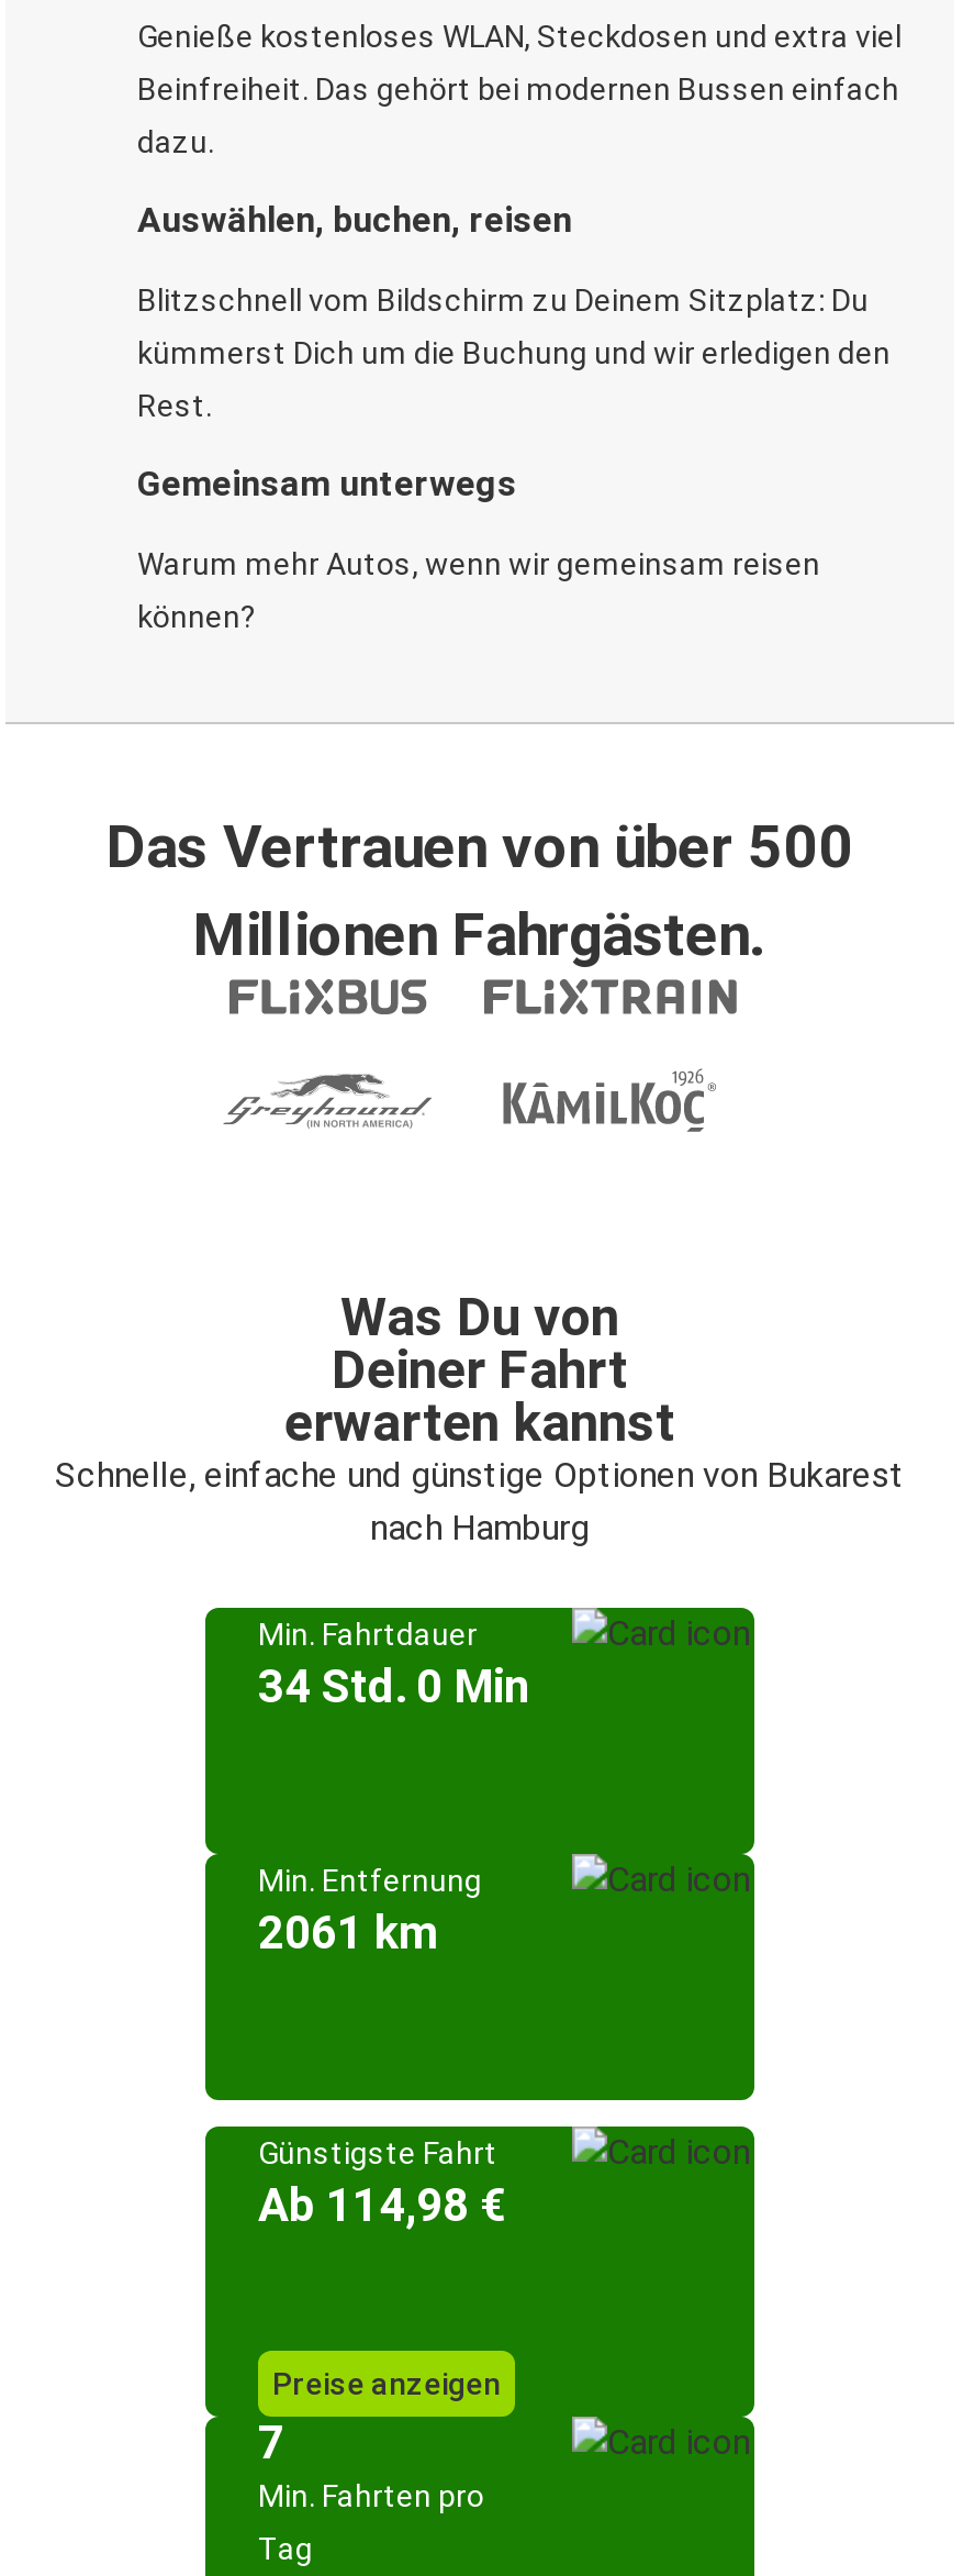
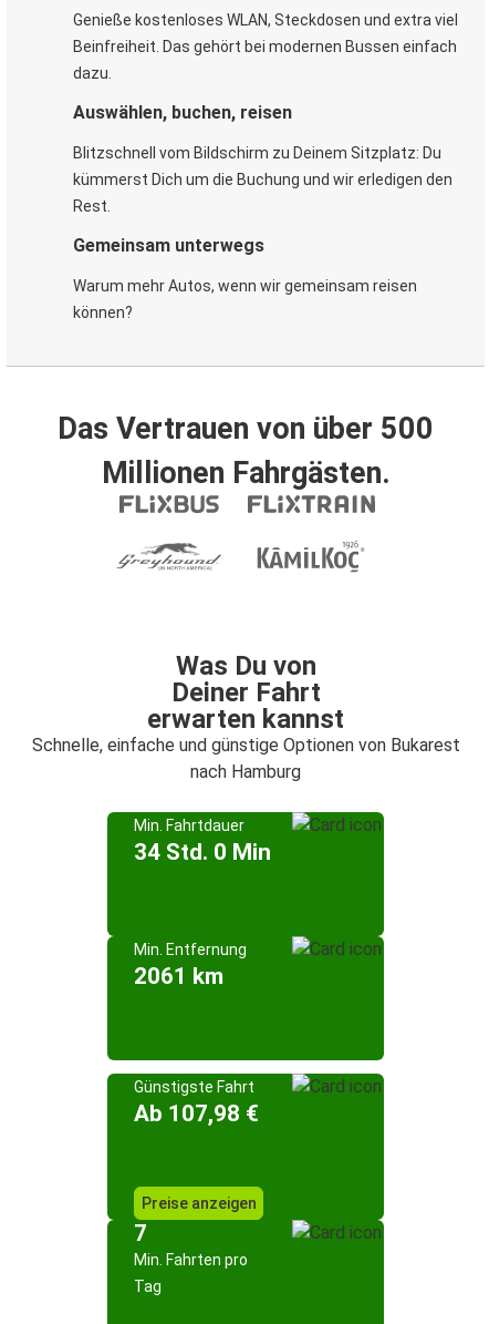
[258,2179,506,2232] Ab 114,98 € -> [134,1100,259,1127] Ab 107,98 €

